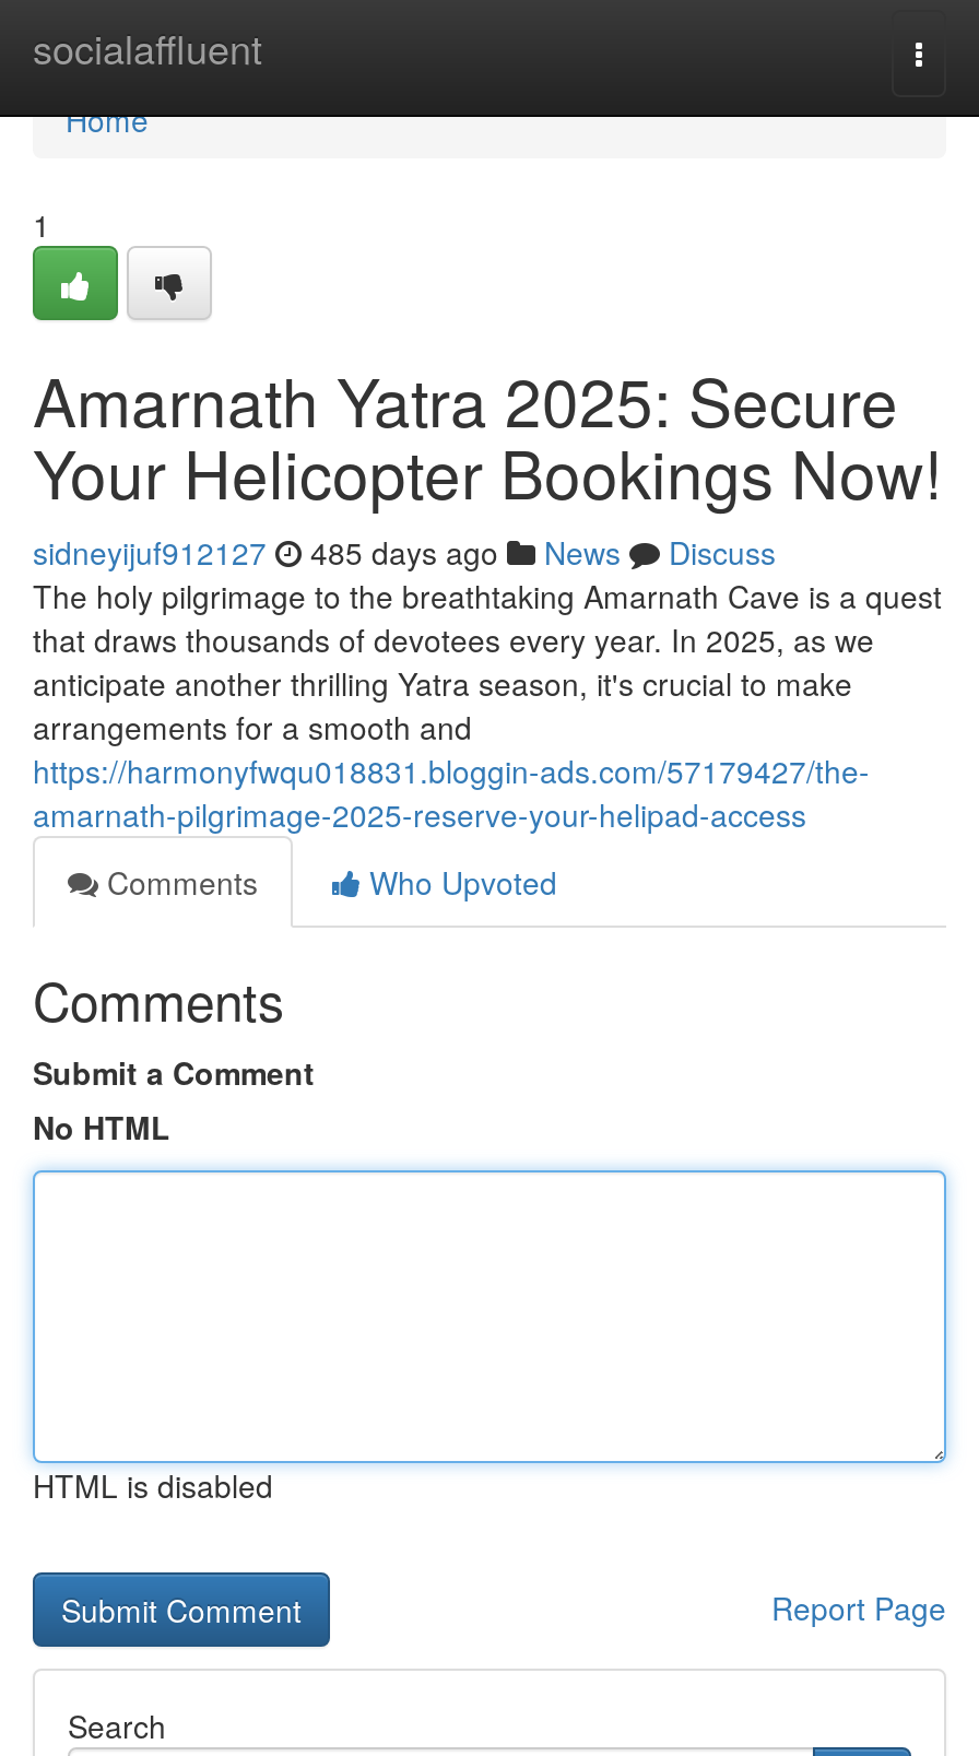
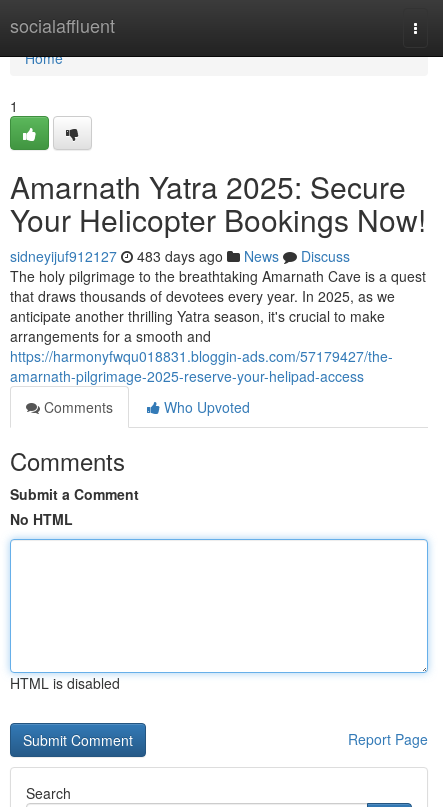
[33,530,776,574] sidneyijuf912127 485 days ago News Discuss -> [10,246,350,266] sidneyijuf912127 483 days ago News Discuss

